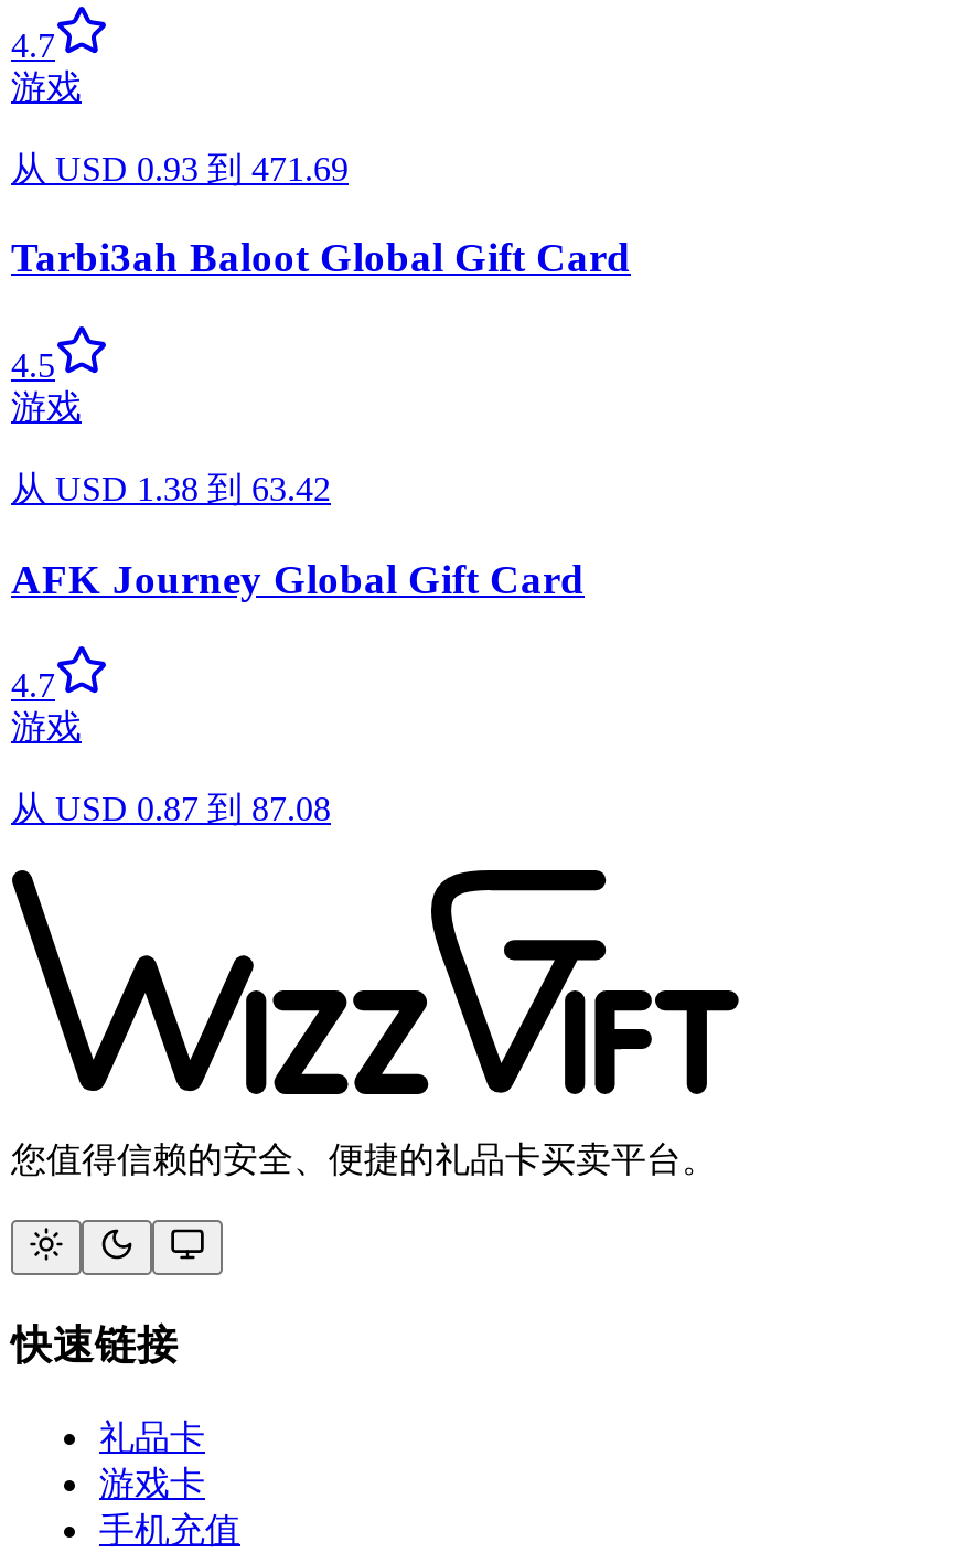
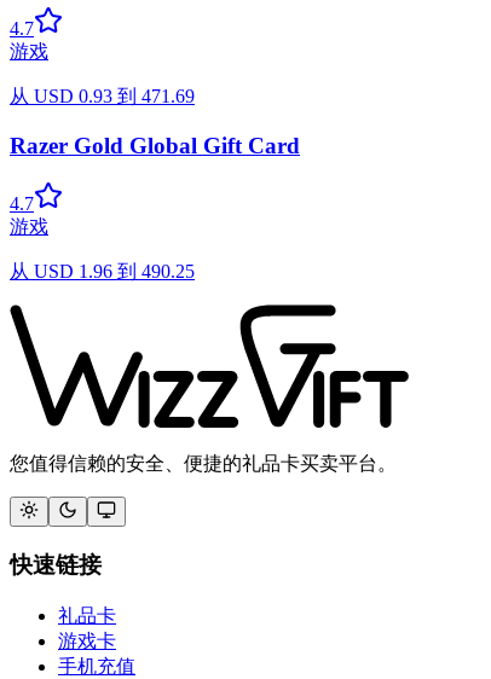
[11,234,631,601] Tarbi3ah Baloot Global Gift Card | 4.5 | 游戏 | 从 USD 1.38 到 63.42 | AFK Journey Global Gift Card -> [10,133,300,158] Razer Gold Global Gift Card
[11,790,331,828] 从 USD 0.87 到 87.08 -> [10,261,195,282] 从 USD 1.96 到 490.25

